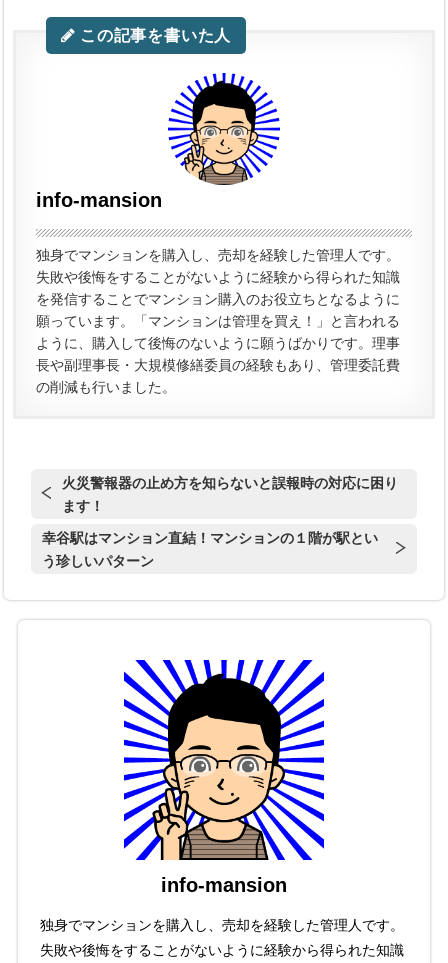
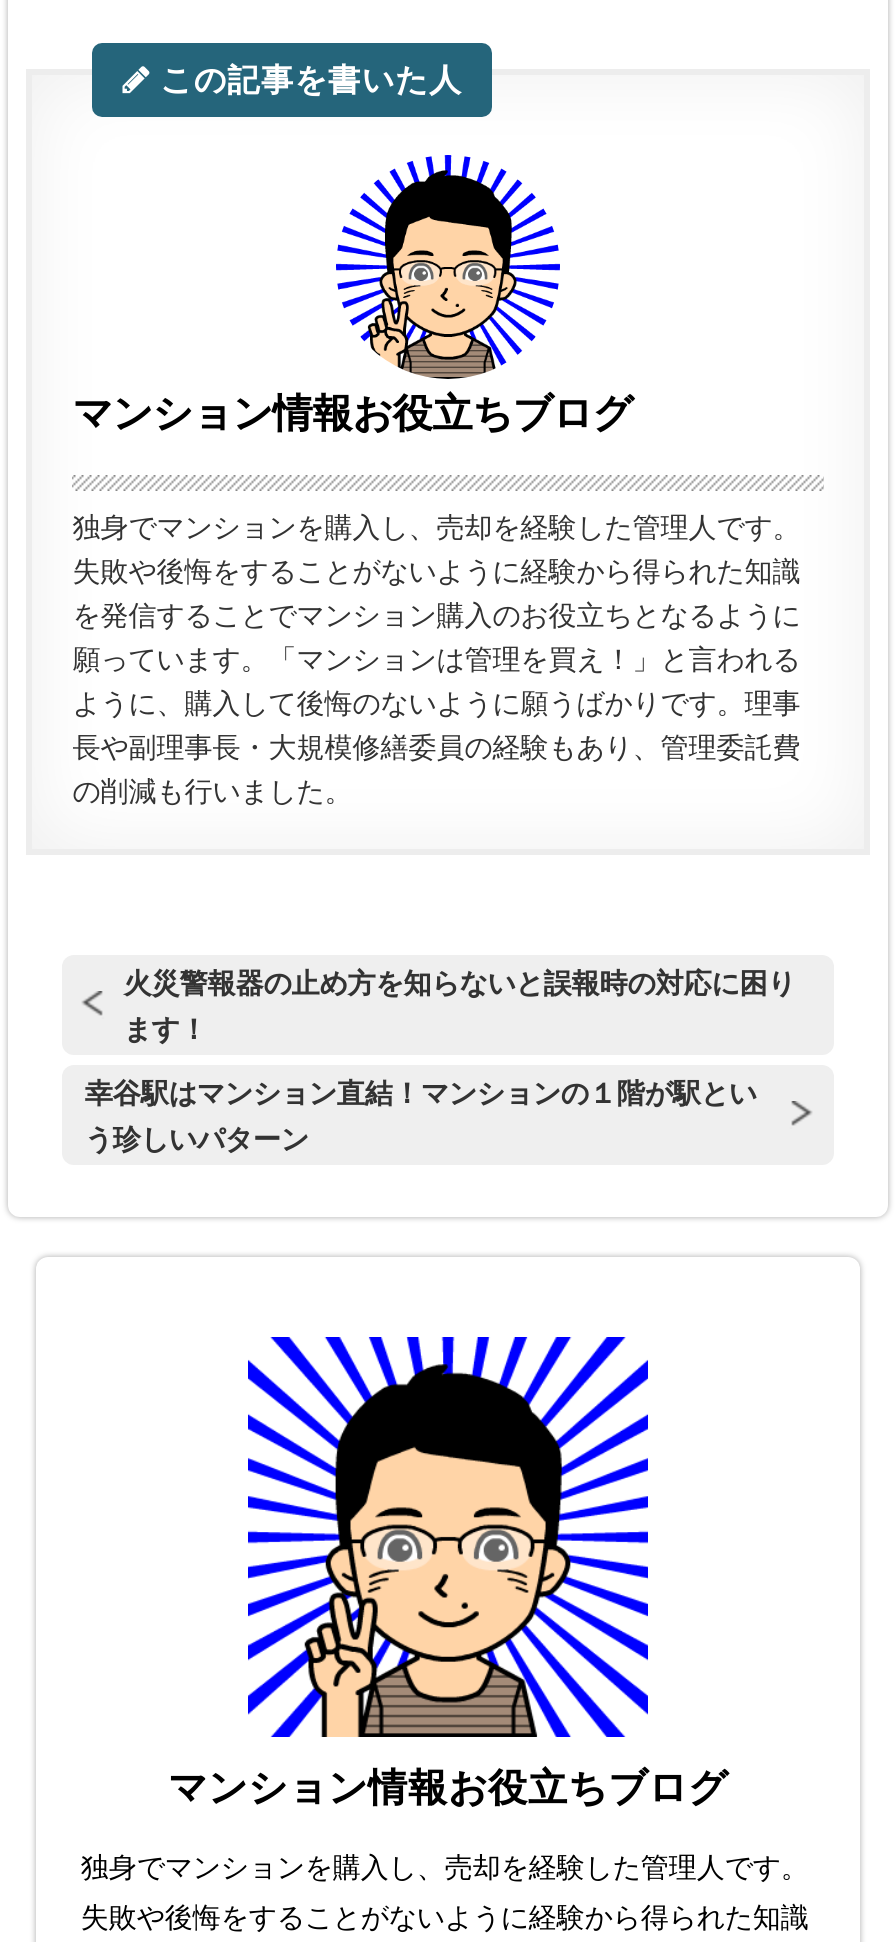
[36,189,162,211] info-mansion -> [72,391,632,435] マンション情報お役立ちブログ
[161,874,287,896] info-mansion -> [168,1765,728,1809] マンション情報お役立ちブログ

